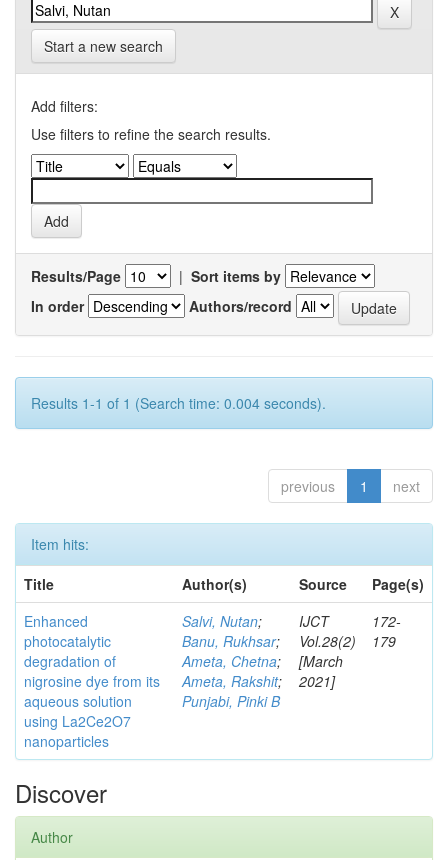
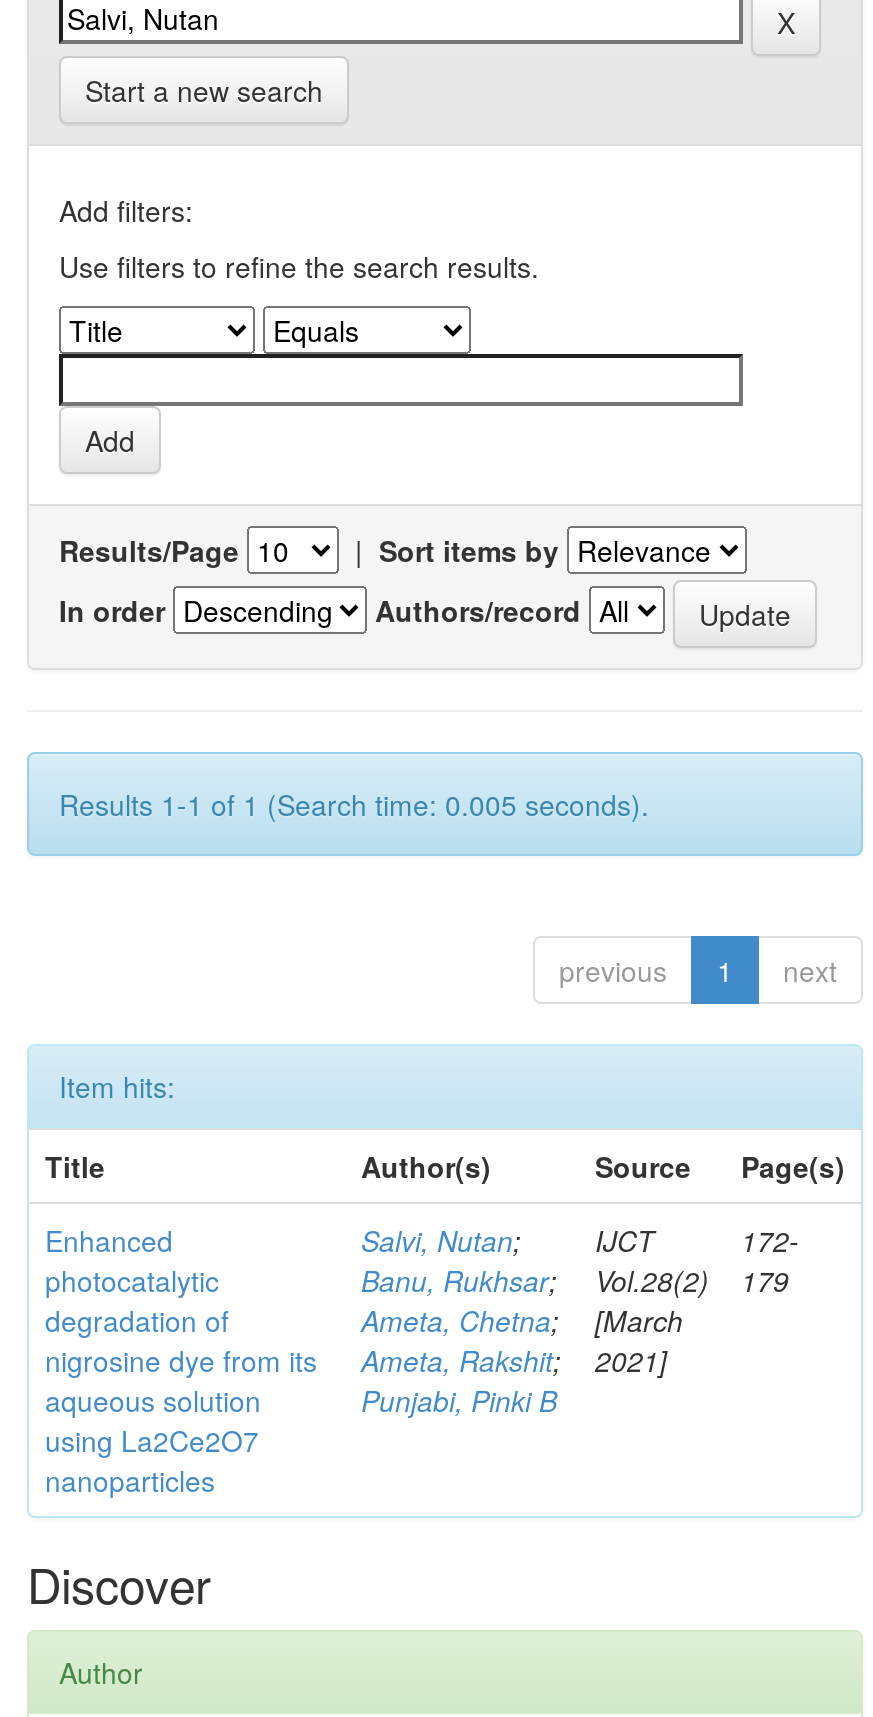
[31,393,326,413] Results 1-1 of 1 (Search time: 0.004 seconds). -> [59,784,649,824] Results 1-1 of 1 (Search time: 0.005 seconds).

